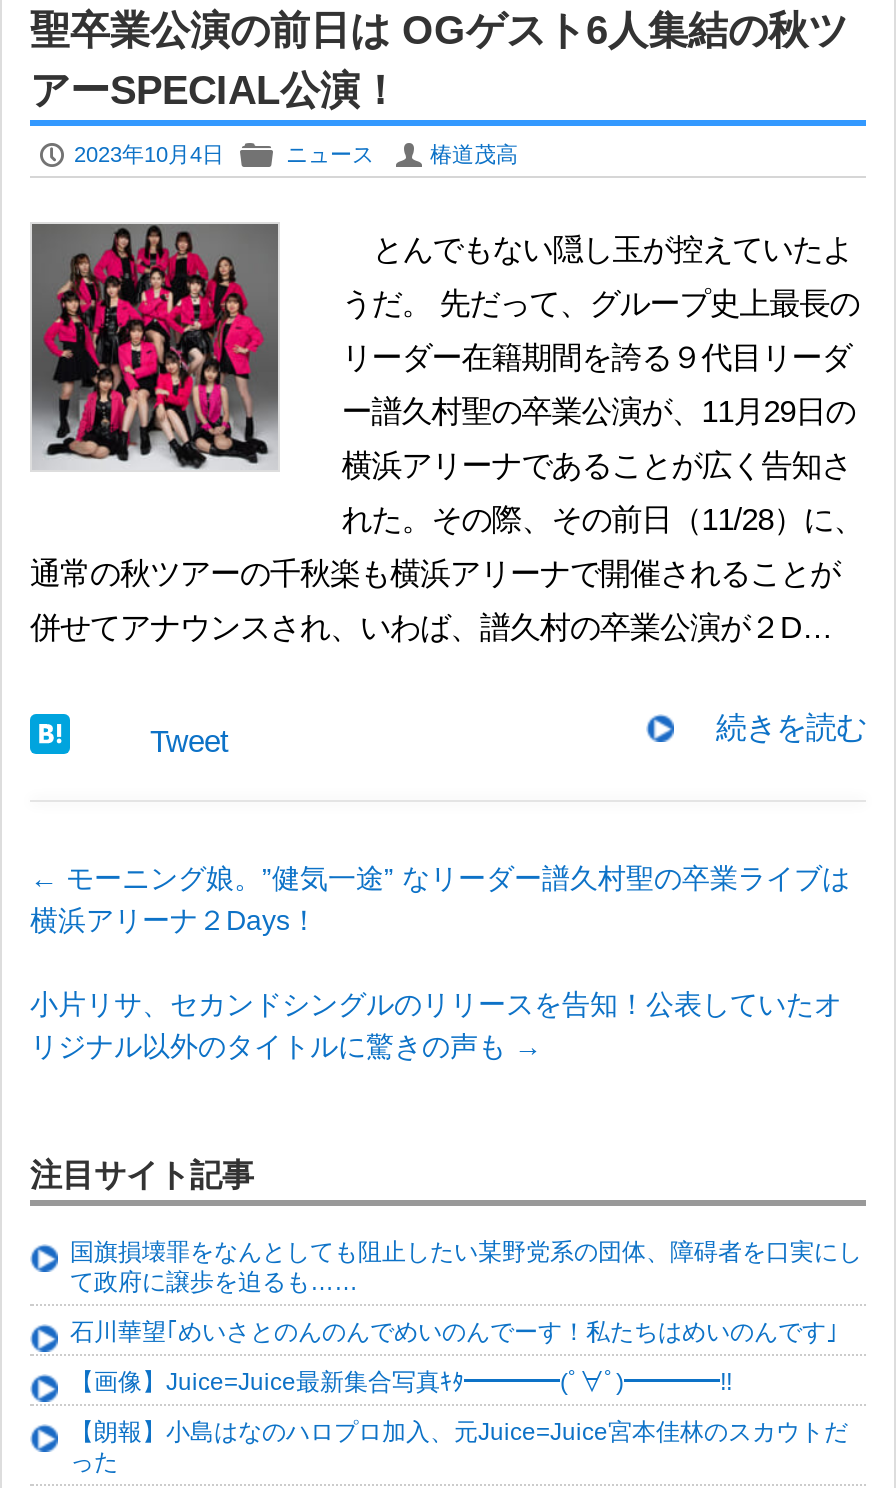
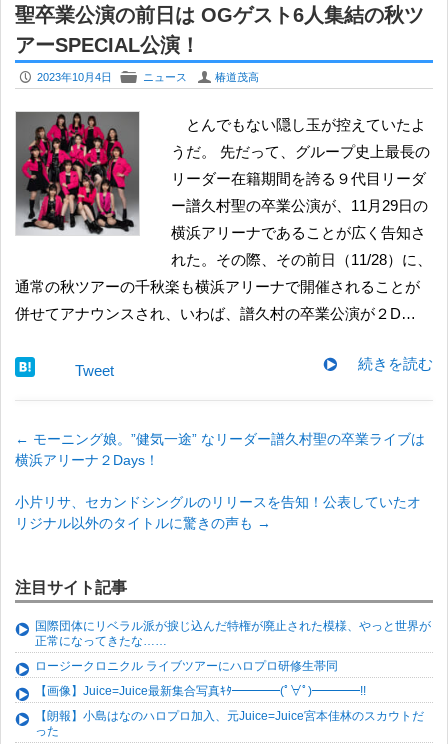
[70,1238,862,1296] 国旗損壊罪をなんとしても阻止したい某野党系の団体、障碍者を口実にし | て政府に譲歩を迫るも…… -> [35,619,431,648] 国際団体にリベラル派が捩じ込んだ特権が廃止された模様、やっと世界が | 正常になってきたな……
[70,1318,838,1346] 石川華望｢めいさとのんのんでめいのんでーす！私たちはめいのんです｣ -> [35,659,338,673] ロージークロニクル ライブツアーにハロプロ研修生帯同

